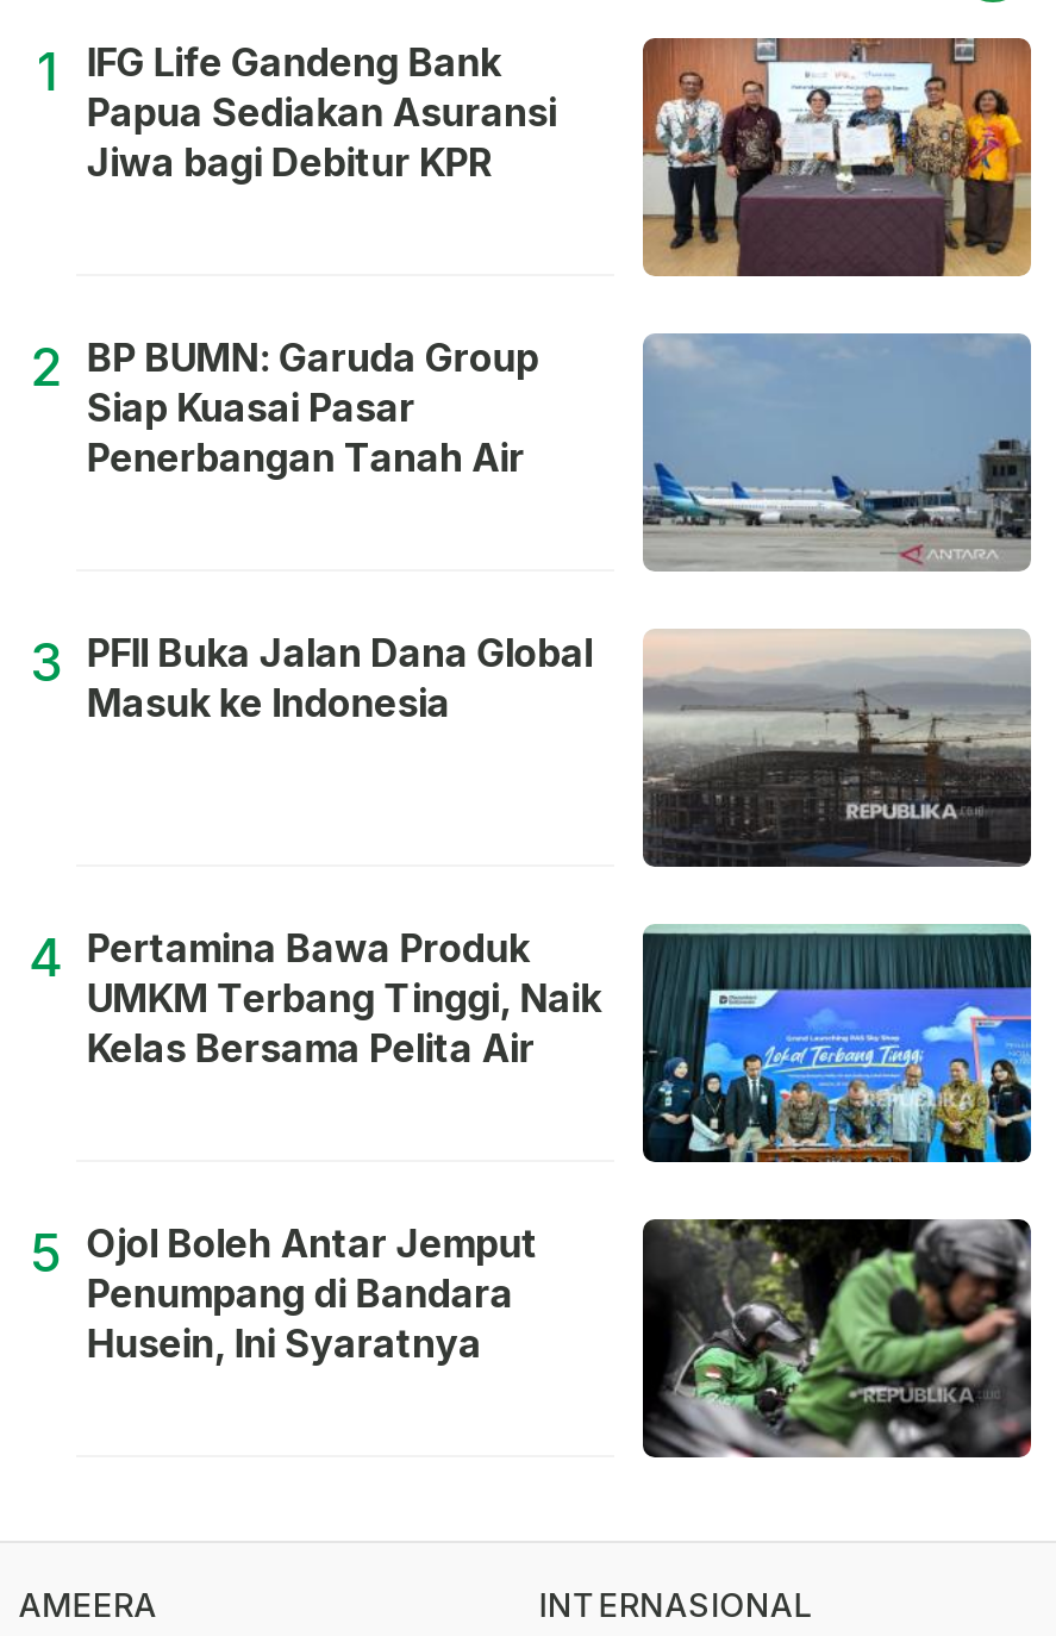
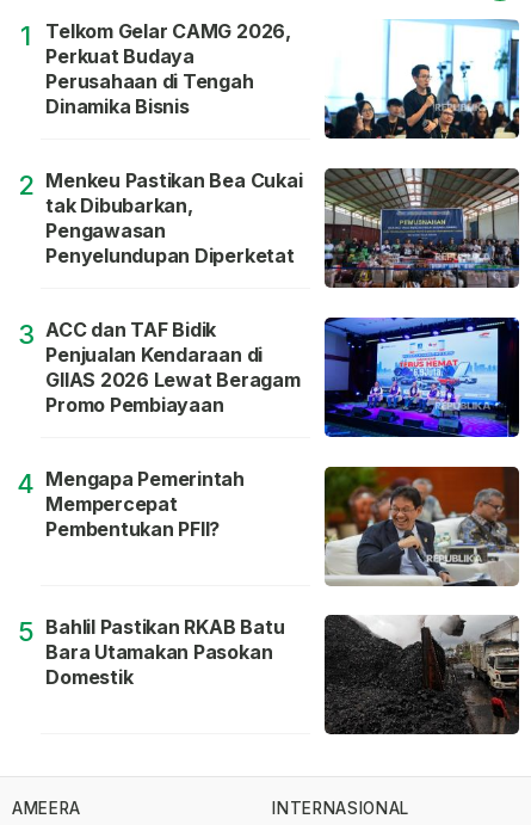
[86,36,1033,279] [image] | IFG Life Gandeng Bank | Papua Sediakan Asuransi | Jiwa bagi Debitur KPR -> [46,18,520,140] [image] | Telkom Gelar CAMG 2026, | Perkuat Budaya | Perusahaan di Tengah | Dinamika Bisnis
[30,332,539,480] 2 BP BUMN: Garuda Group | Siap Kuasai Pasar | Penerbangan Tanah Air -> [18,168,302,267] 2 Menkeu Pastikan Bea Cukai | tak Dibubarkan, | Pengawasan | Penyelundupan Diperketat
[643,331,1031,572] [image] -> [323,167,520,288] [image]
[30,627,1033,869] [image] | 3 PFII Buka Jalan Dana Global | Masuk ke Indonesia -> [18,316,519,438] [image] | 3 ACC dan TAF Bidik | Penjualan Kendaraan di | GIIAS 2026 Lewat Beragam | Promo Pembiayaan
[29,923,601,1070] 4 Pertamina Bawa Produk | UMKM Terbang Tinggi, Naik | Kelas Bersama Pelita Air -> [17,466,245,540] 4 Mengapa Pemerintah | Mempercepat | Pembentukan PFII?
[641,924,1033,1164] [image] -> [323,466,520,587] [image]
[30,1218,538,1366] 5 Ojol Boleh Antar Jemput | Penumpang di Bandara | Husein, Ini Syaratnya -> [18,614,284,688] 5 Bahlil Pastikan RKAB Batu | Bara Utamakan Pasokan | Domestik
[648,1217,1031,1457] [image] -> [325,615,520,735] [image]

